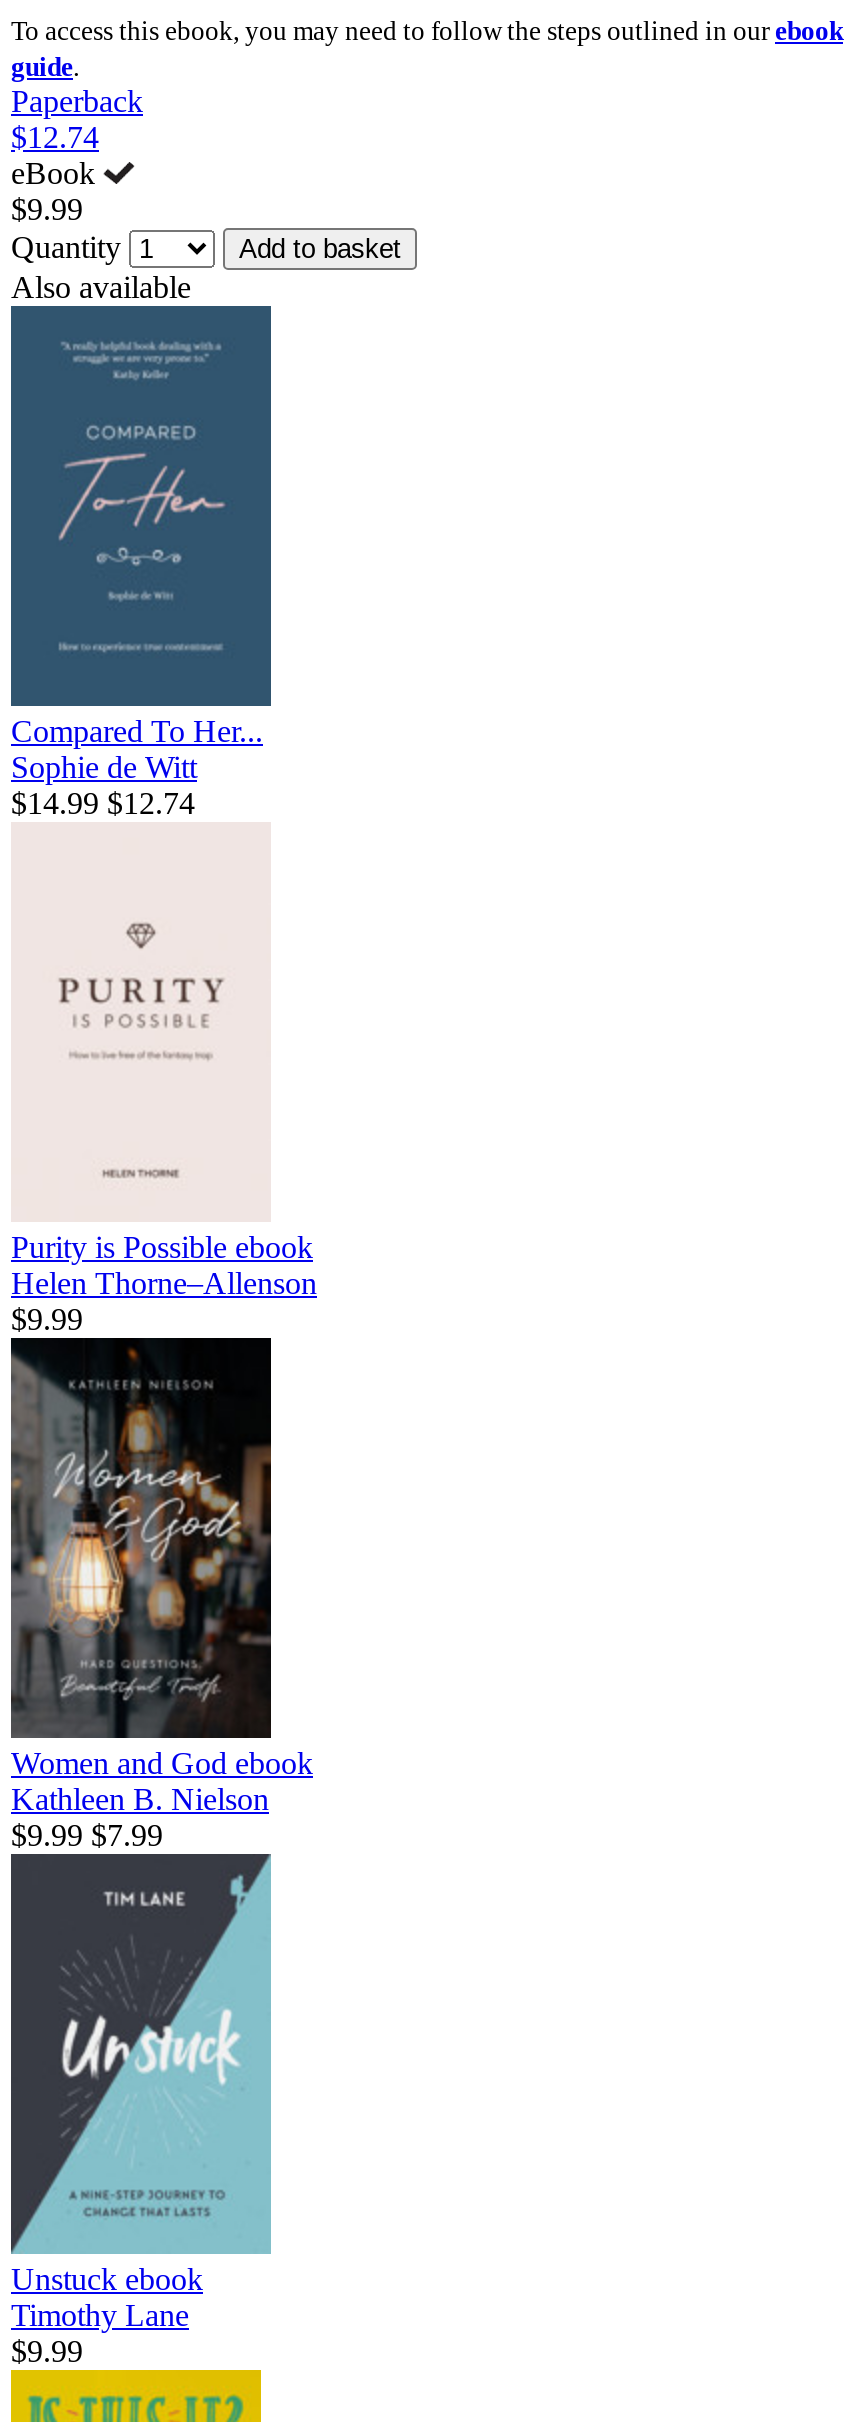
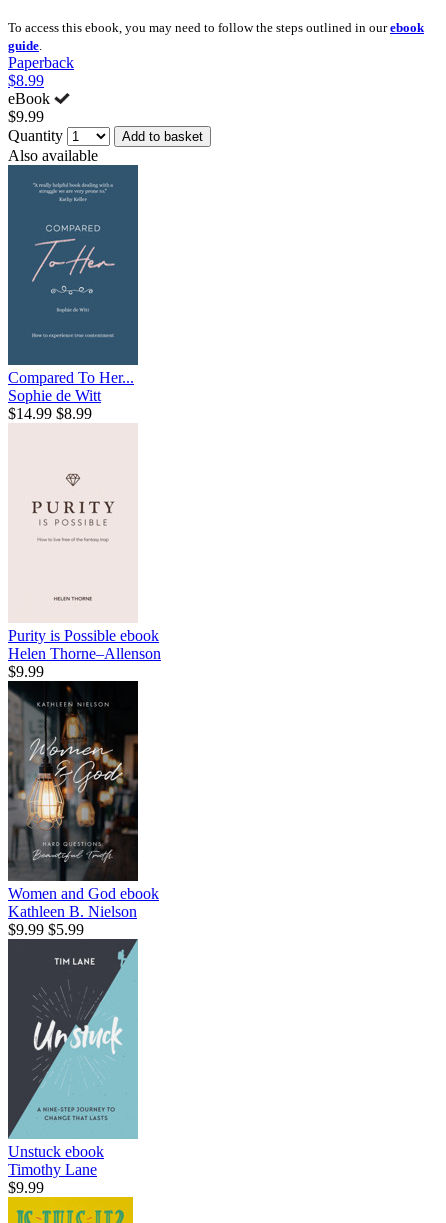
[11,120,99,154] $12.74 -> [8,72,44,89] $8.99
[11,786,195,820] $14.99 $12.74 -> [8,405,92,422] $14.99 $8.99
[11,1818,163,1852] $9.99 $7.99 -> [8,921,84,938] $9.99 $5.99

